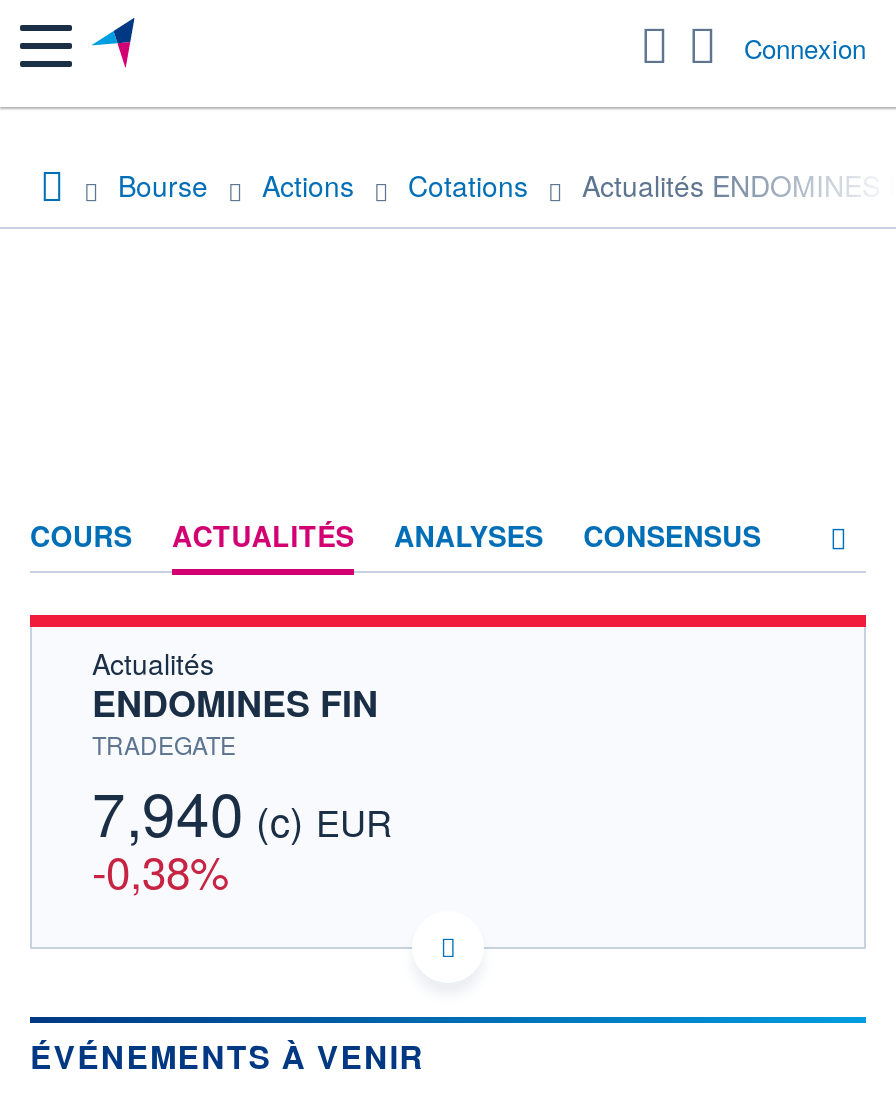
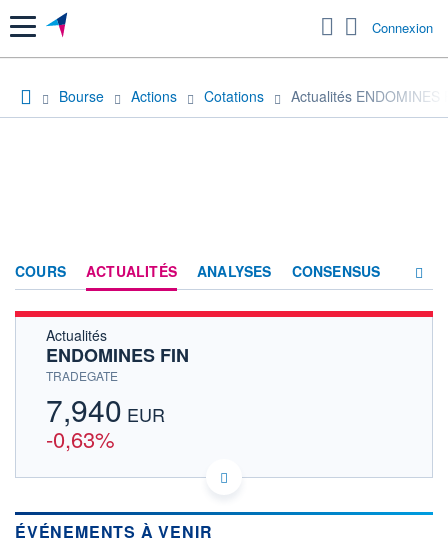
[92,769,392,901] 7,940 (c) EUR | -0,38% -> [46,388,165,454] 7,940 EUR | -0,63%

